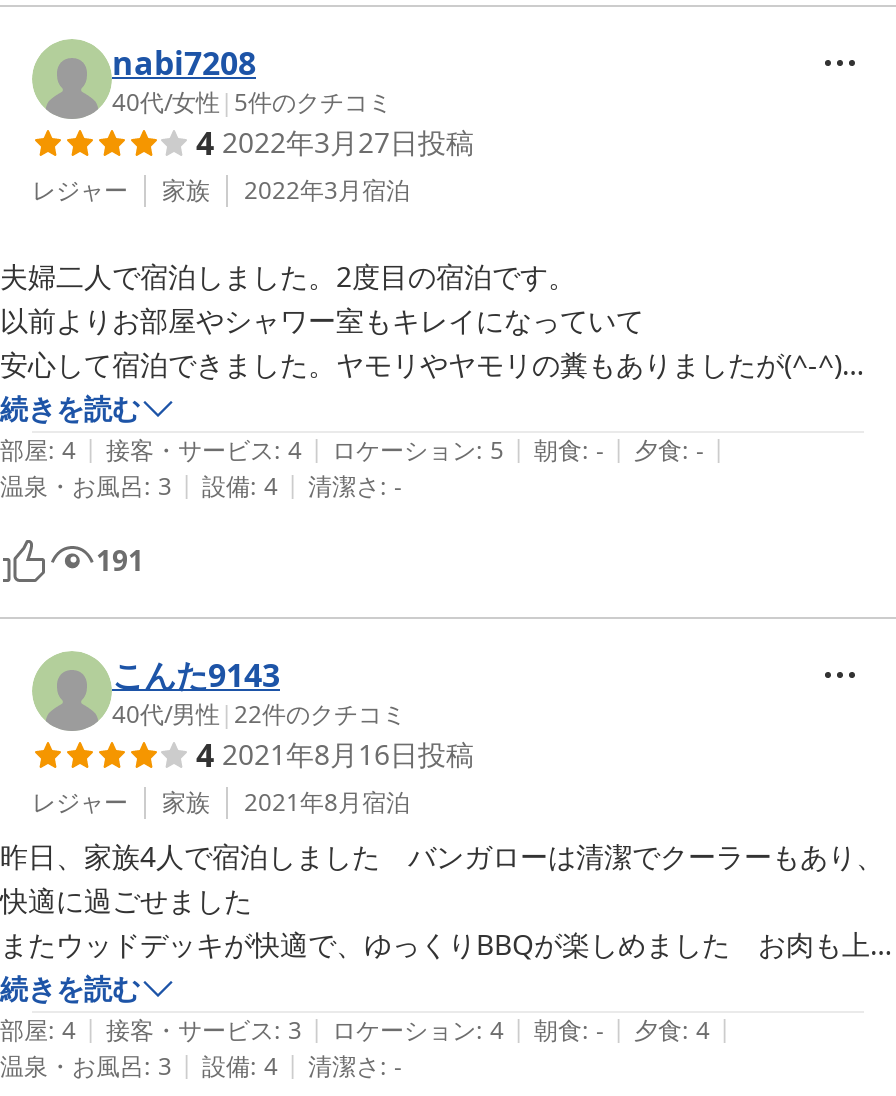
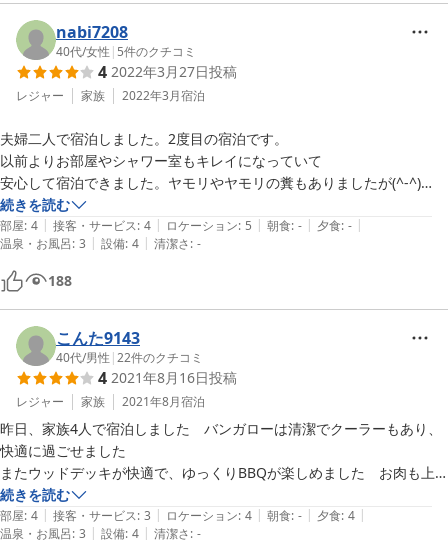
[96,541,144,579] 191 -> [48,271,72,290] 188

